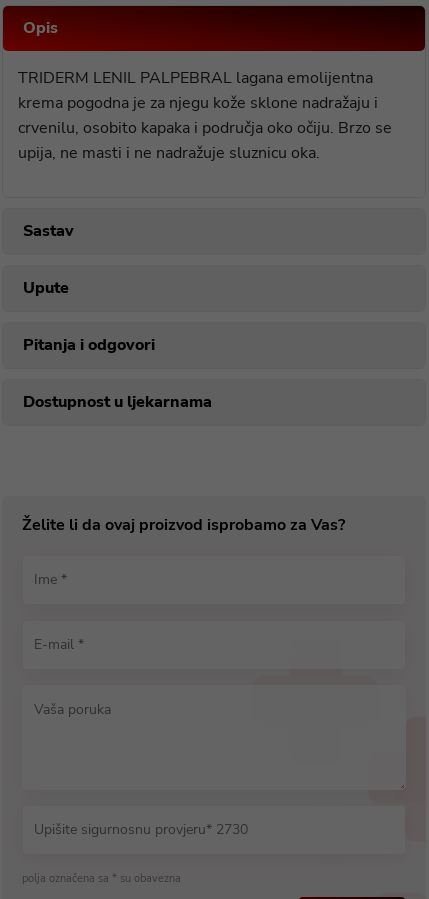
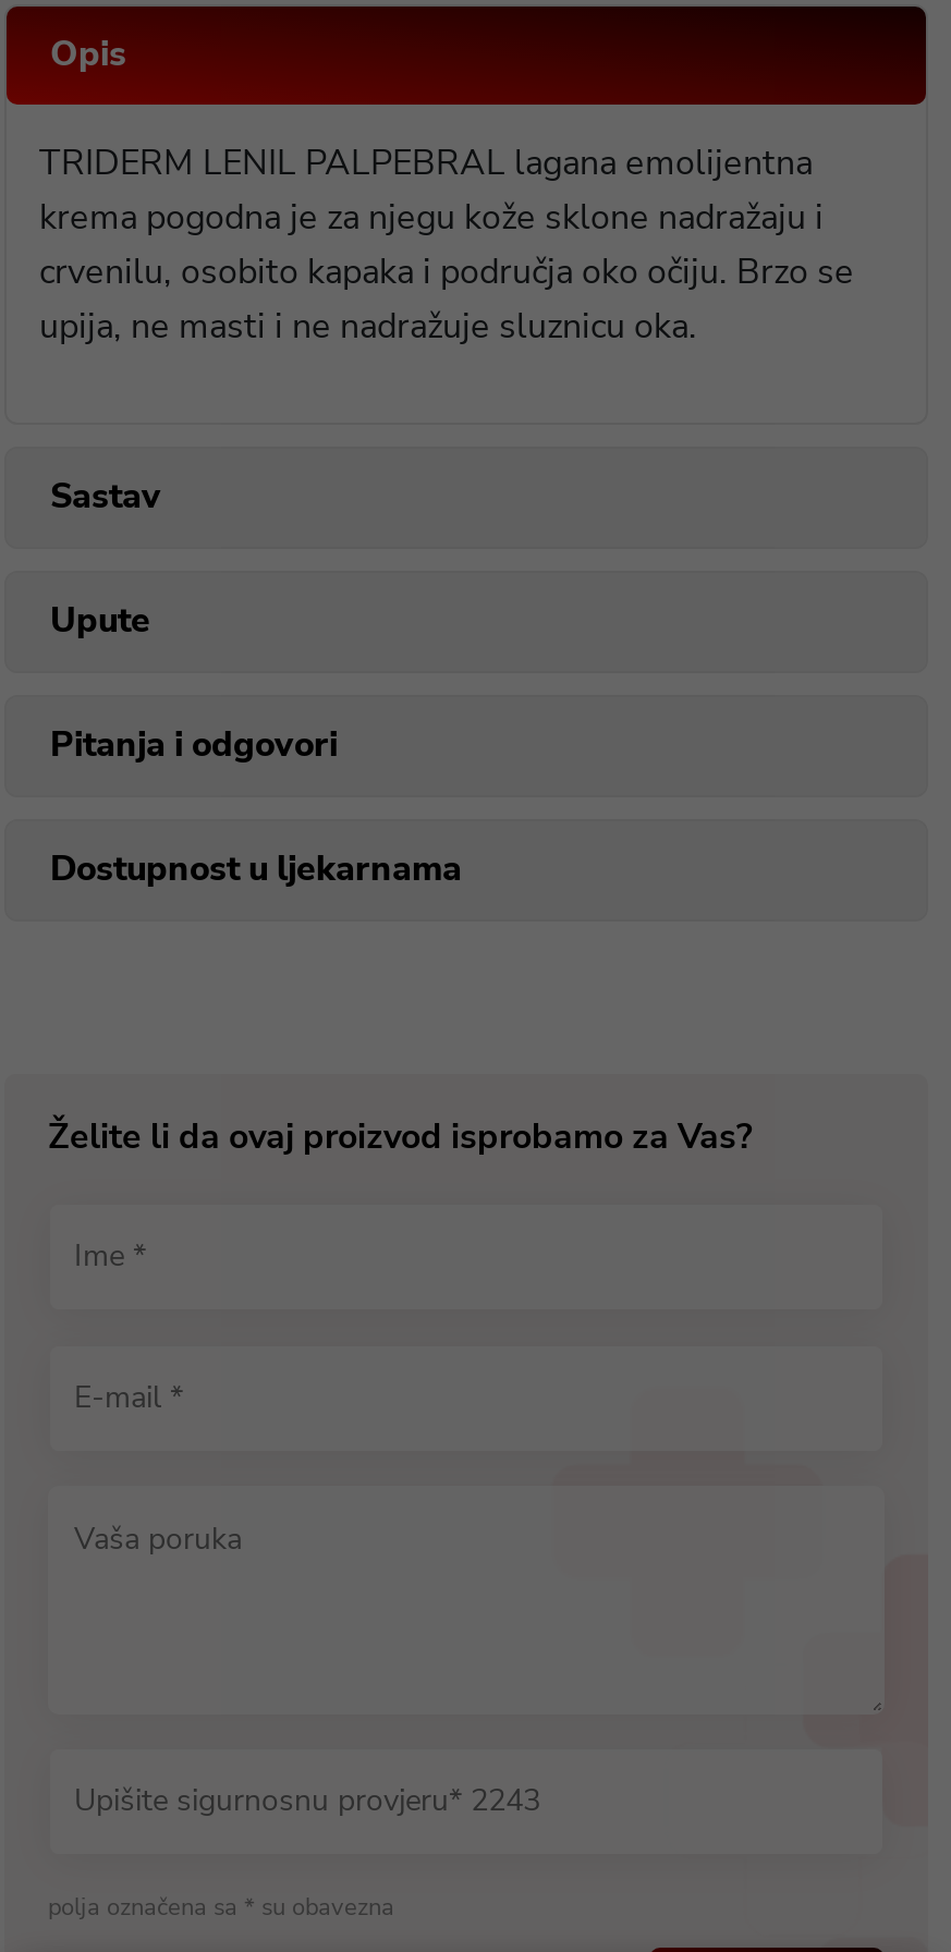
[34,820,248,839] Upišite sigurnosnu provjeru* 2730 -> [74,1780,540,1821] Upišite sigurnosnu provjeru* 2243

